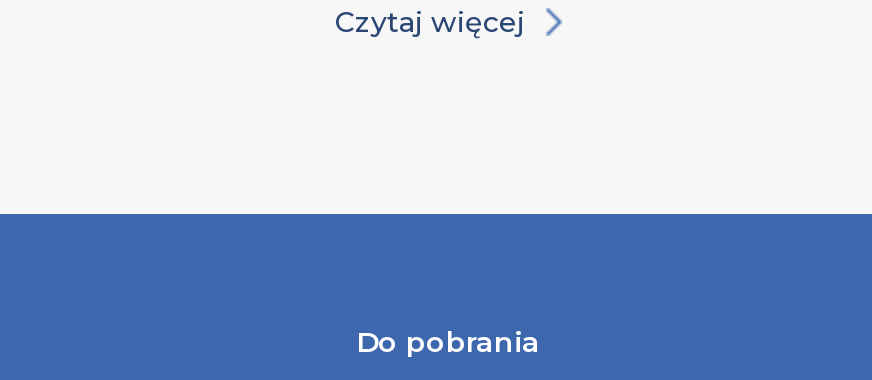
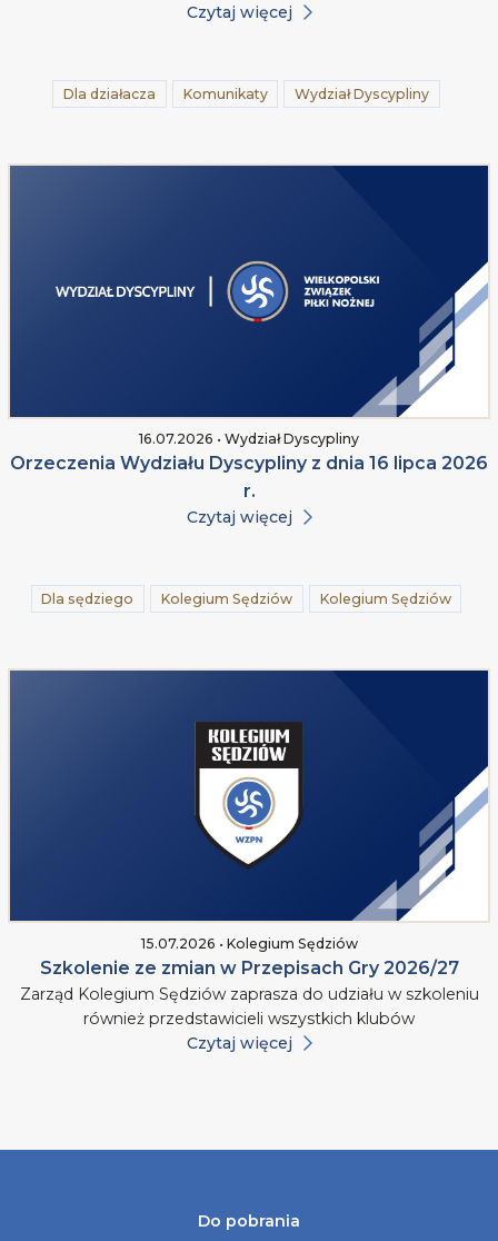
none -> [9,165,489,527] [image] | 16.07.2026 • Wydział Dyscypliny | Orzeczenia Wydziału Dyscypliny z dnia 16 lipca 2026 | r. | Czytaj więcej
none -> [9,669,489,1053] [image] | 15.07.2026 • Kolegium Sędziów | Szkolenie ze zmian w Przepisach Gry 2026/27 | Zarząd Kolegium Sędziów zaprasza do udziału w szkoleniu | również przedstawicieli wszystkich klubów | Czytaj więcej
none -> [42,591,451,607] Dla sędziego | Kolegium Sędziów | Kolegium Sędziów
none -> [63,86,429,103] Dla działacza | Komunikaty | Wydział Dyscypliny

